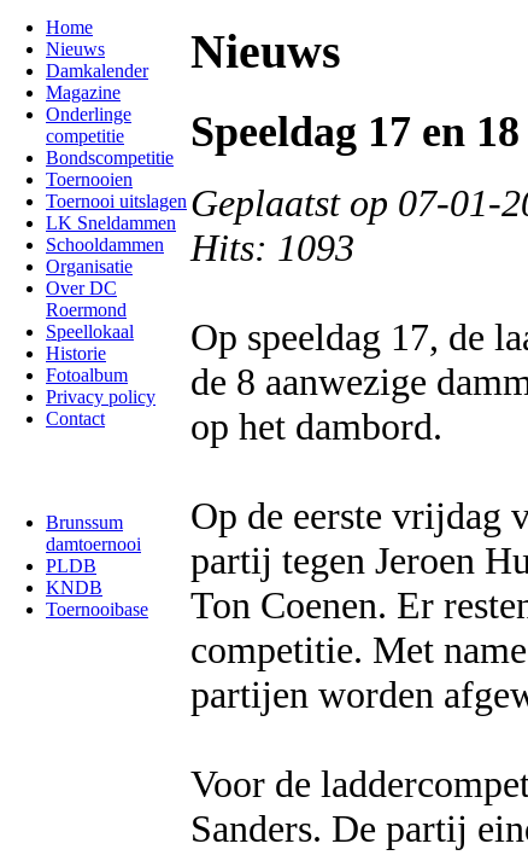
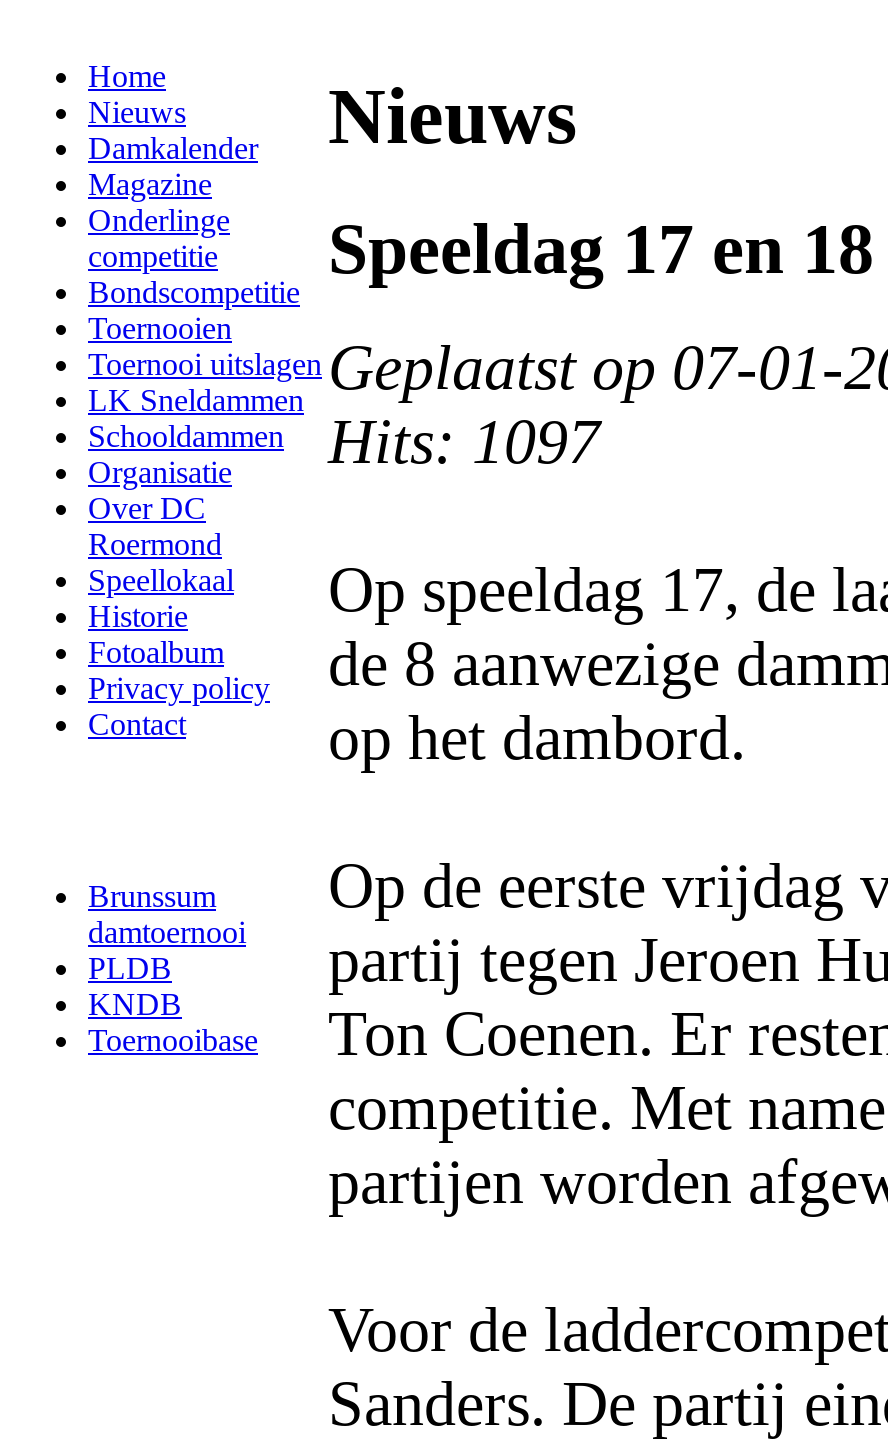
[46,226,354,269] Schooldammen Hits: 1093 -> [88,405,600,477] Schooldammen Hits: 1097

